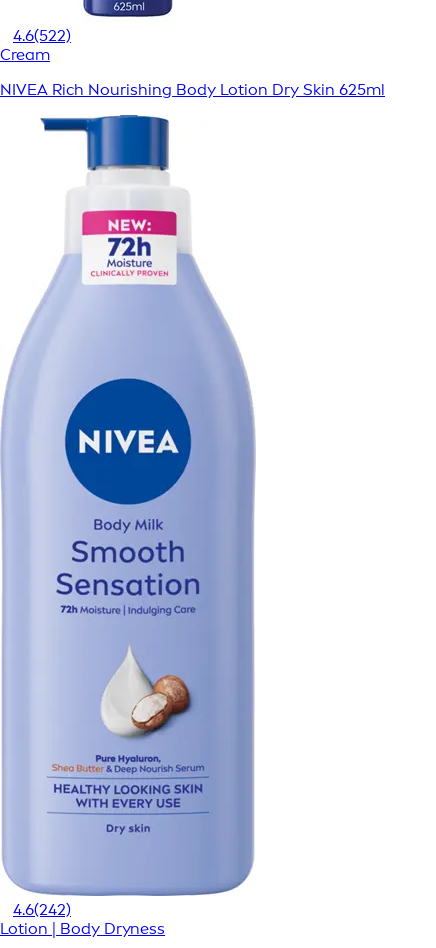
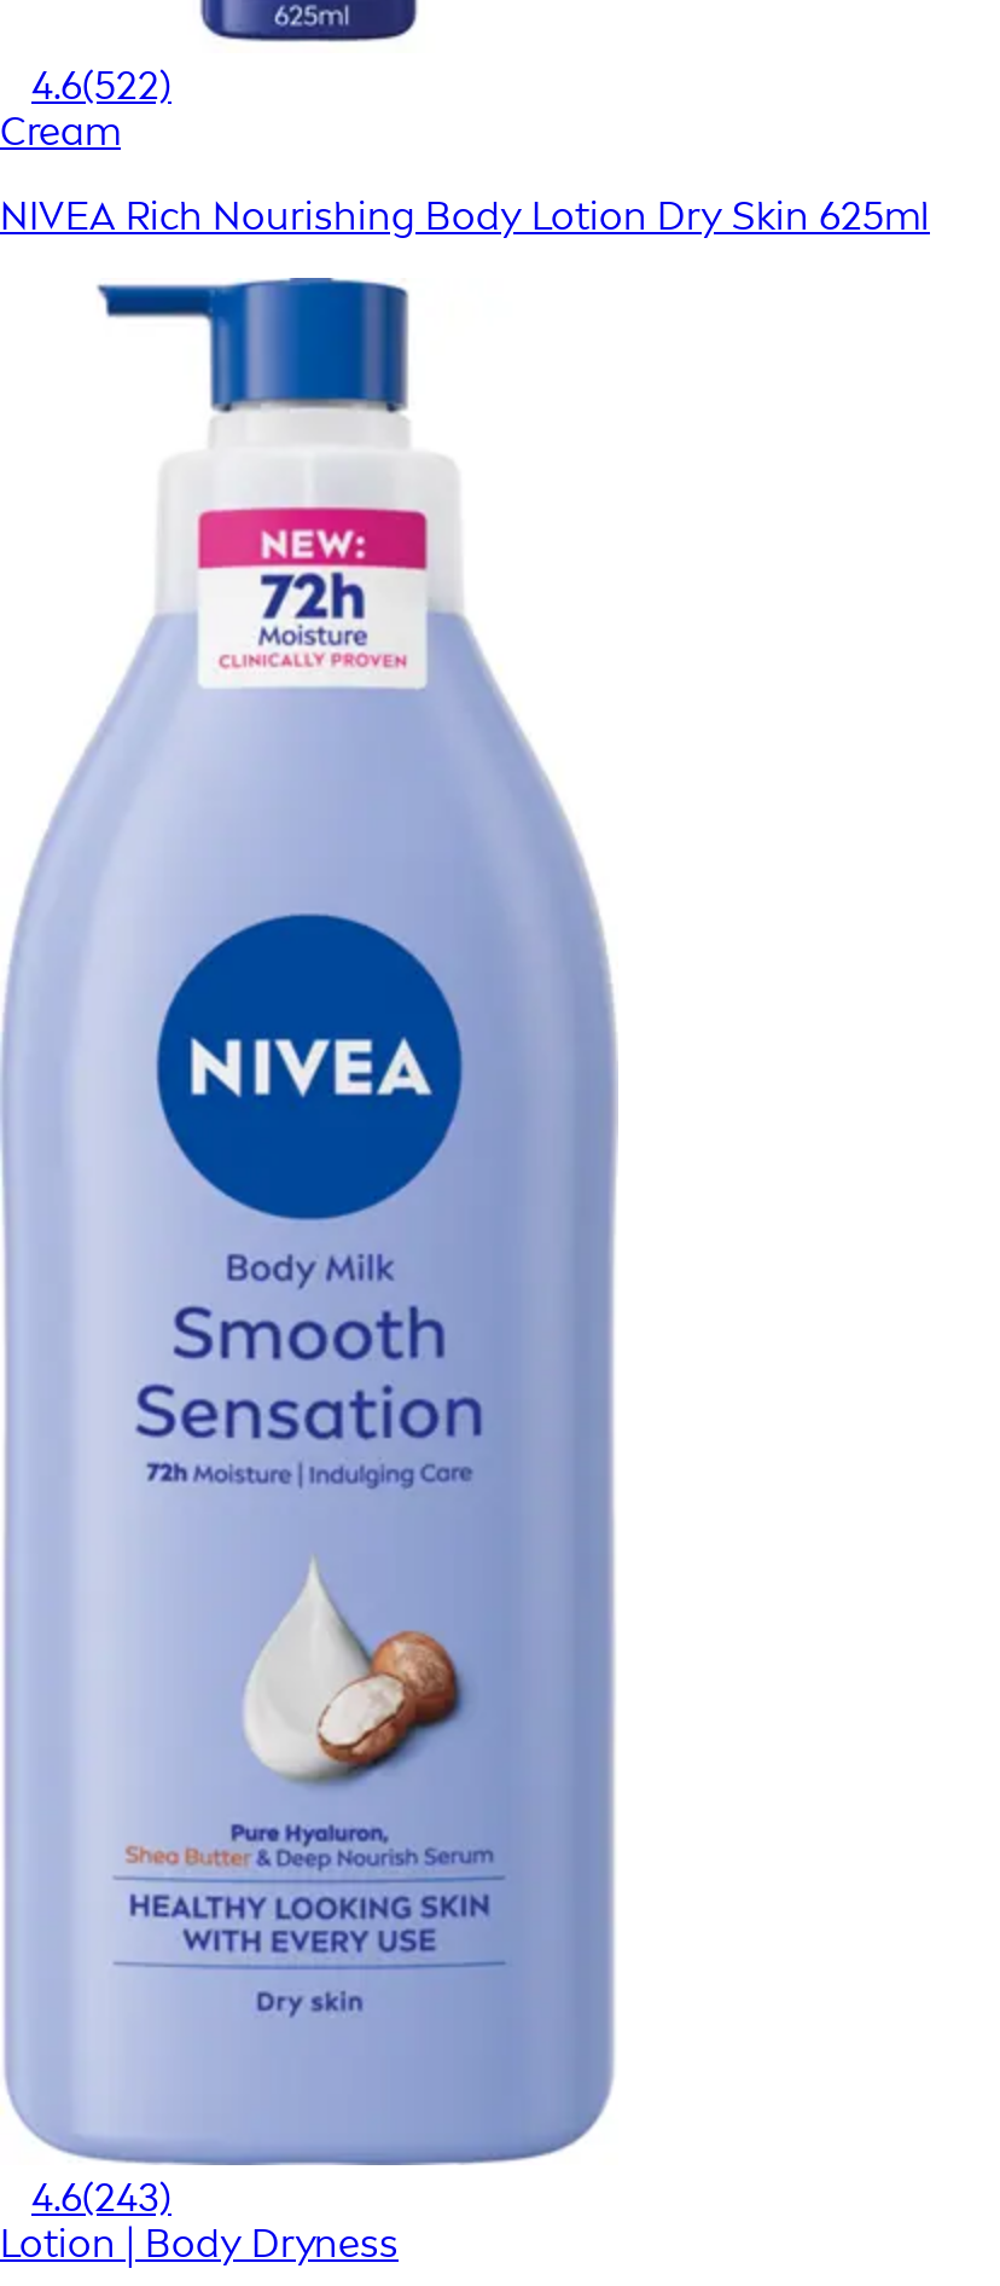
[13,900,71,919] 4.6(242) -> [31,2175,171,2221] 4.6(243)

